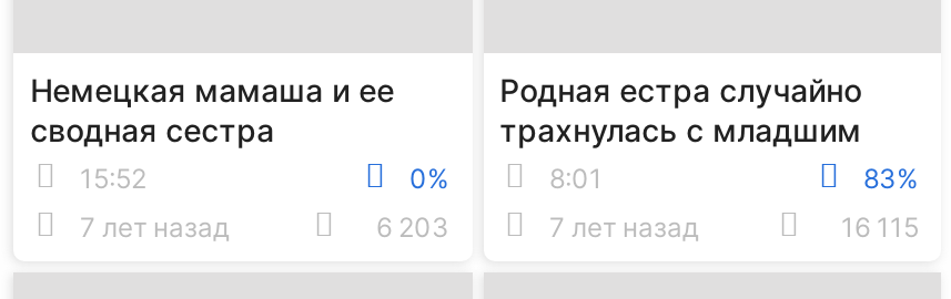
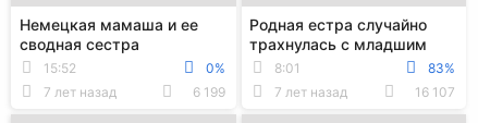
[376,211,449,245] 6 203 -> [192,84,225,101] 6 199
[841,211,919,245] 16 115 -> [415,84,455,101] 16 107

